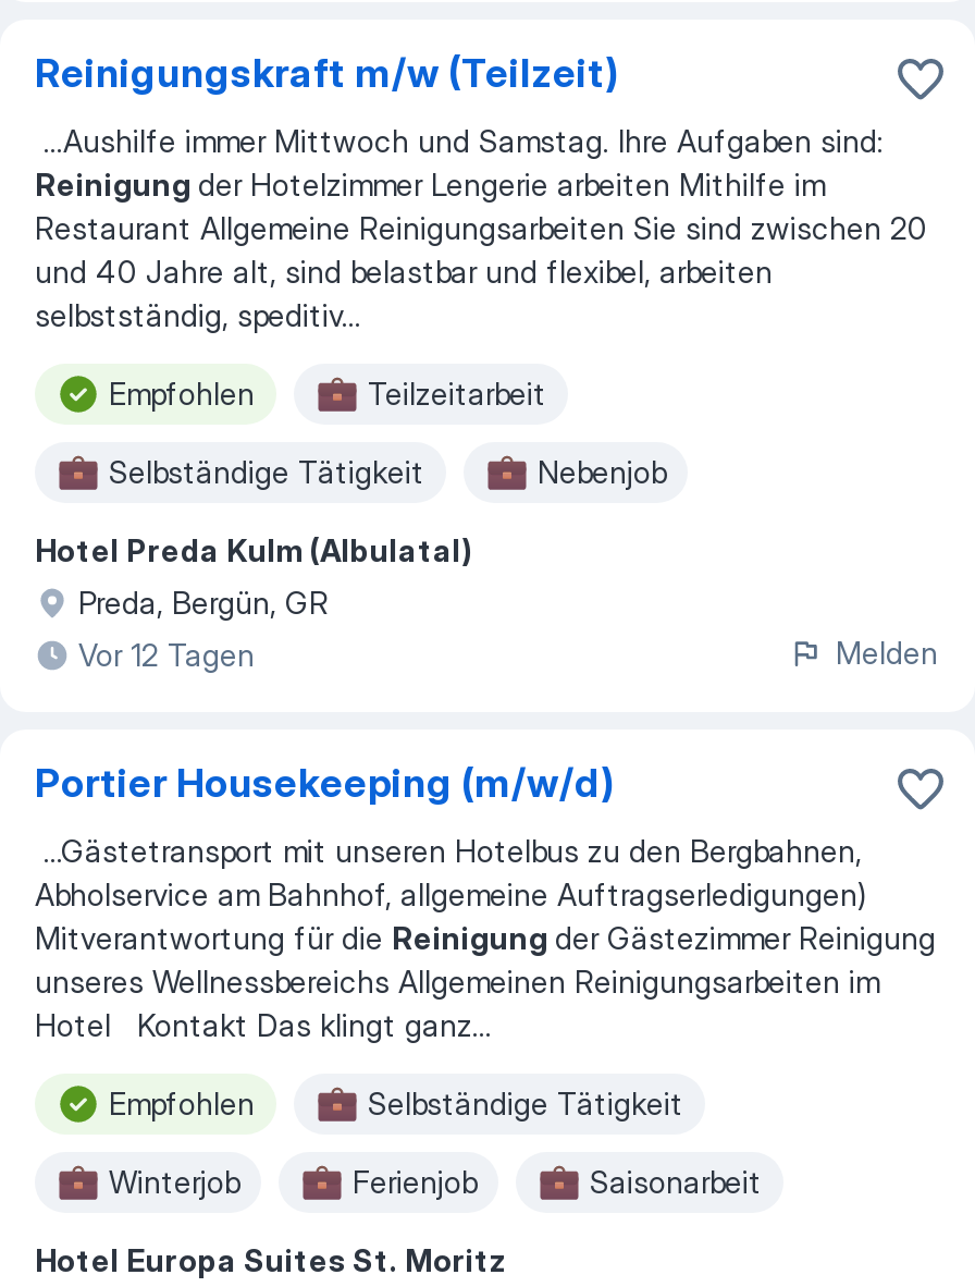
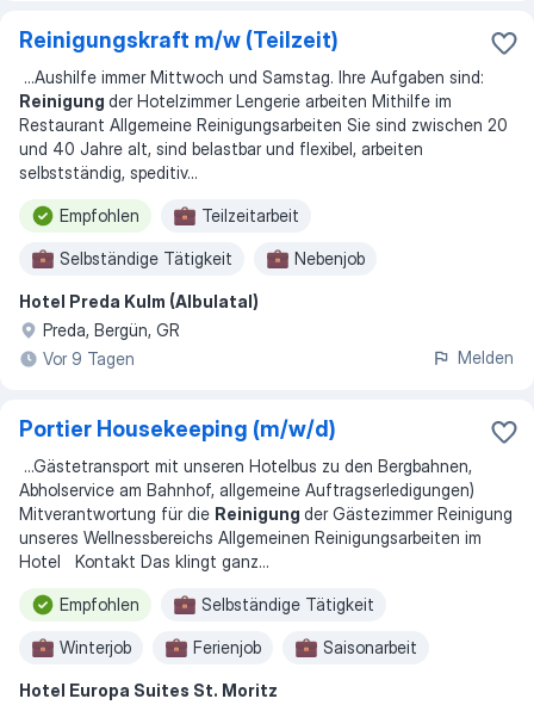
[78,636,255,673] Vor 12 Tagen -> [43,348,135,369] Vor 9 Tagen

